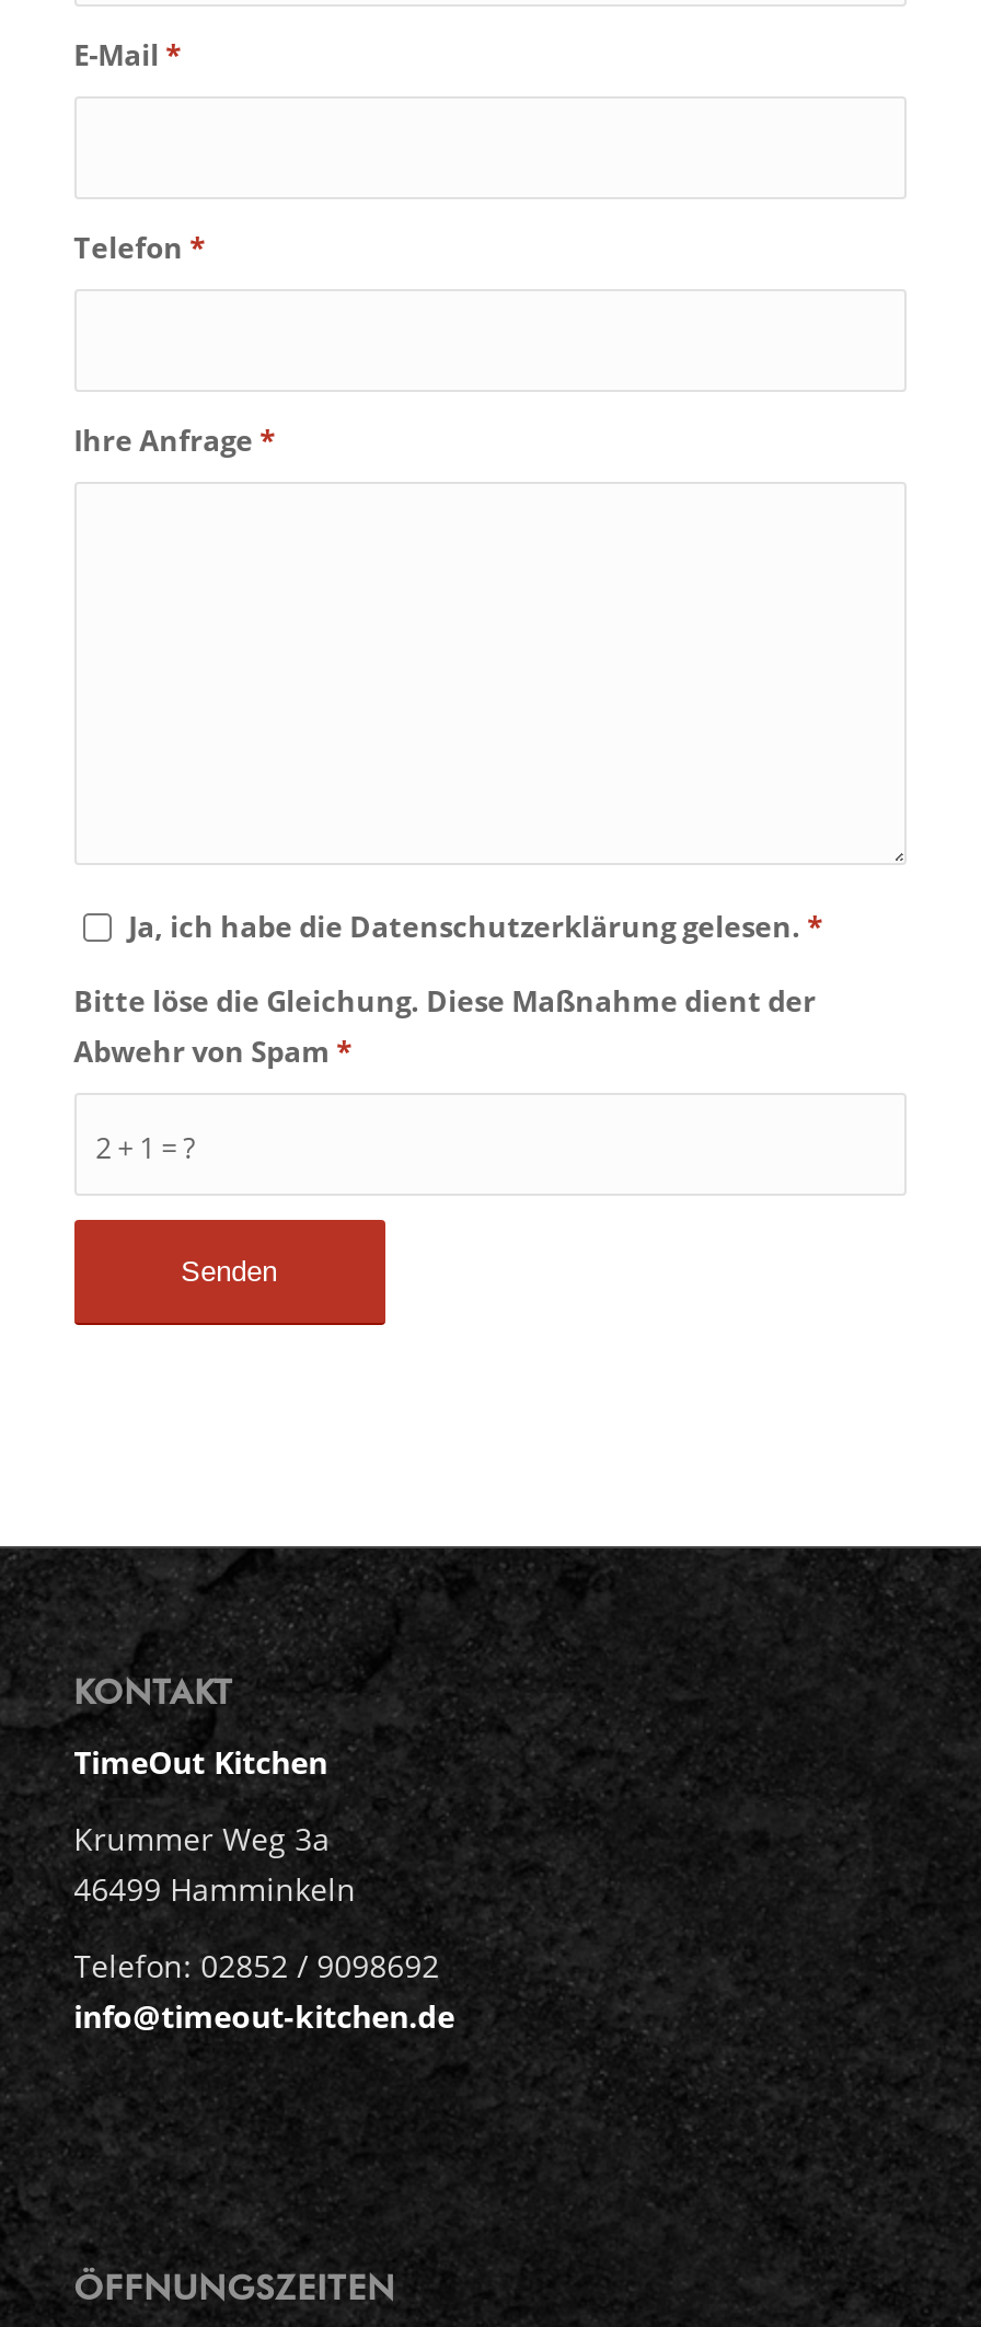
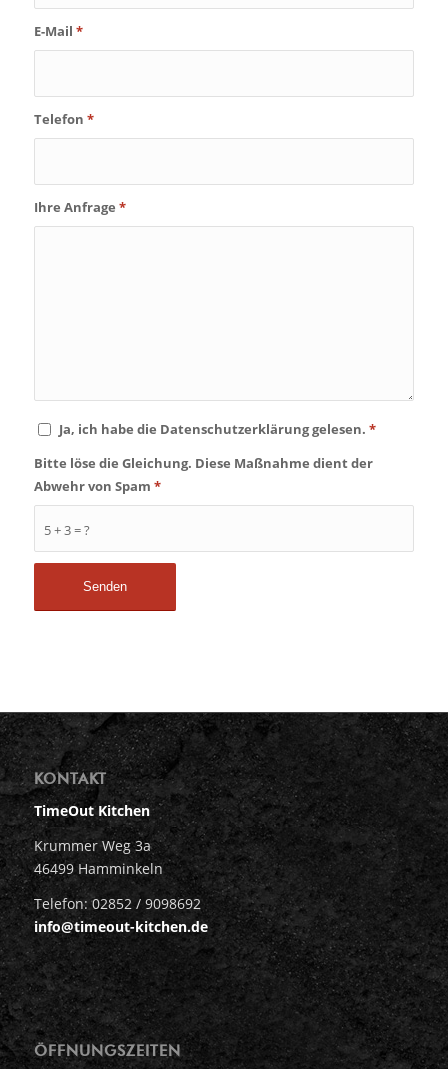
[95,1127,196,1167] 2 + 1 = ? -> [44,521,90,539] 5 + 3 = ?

